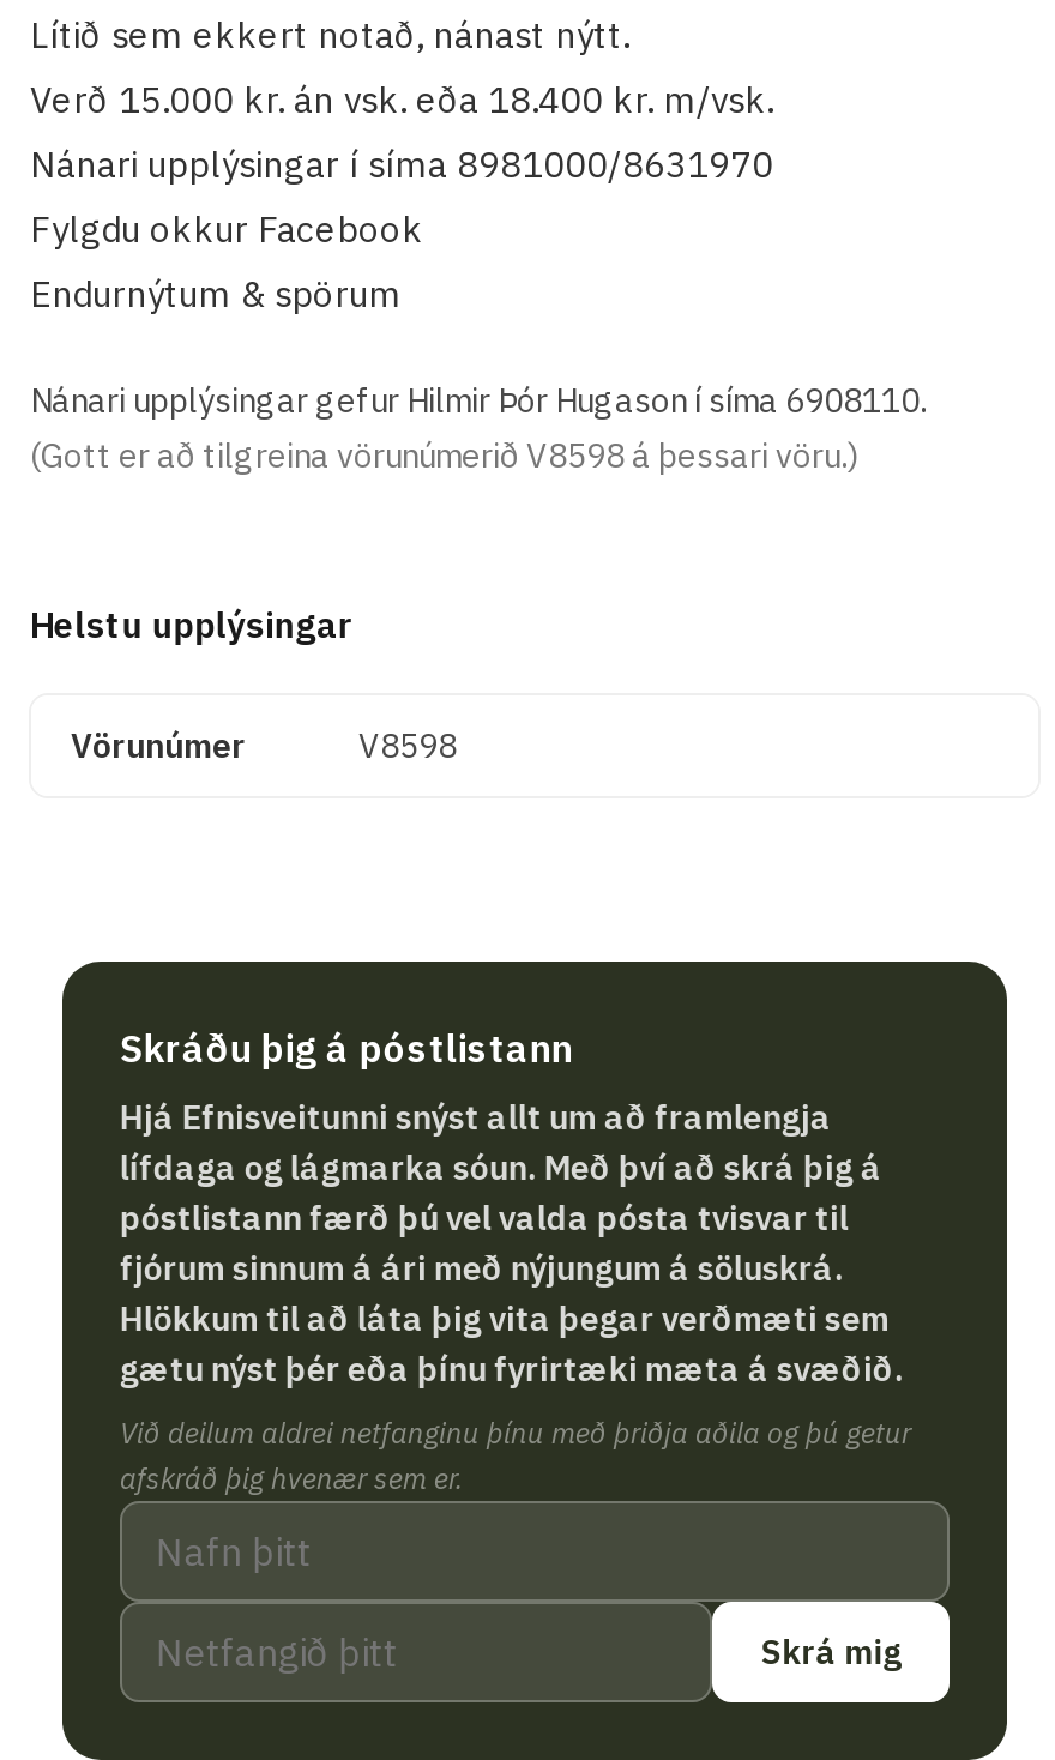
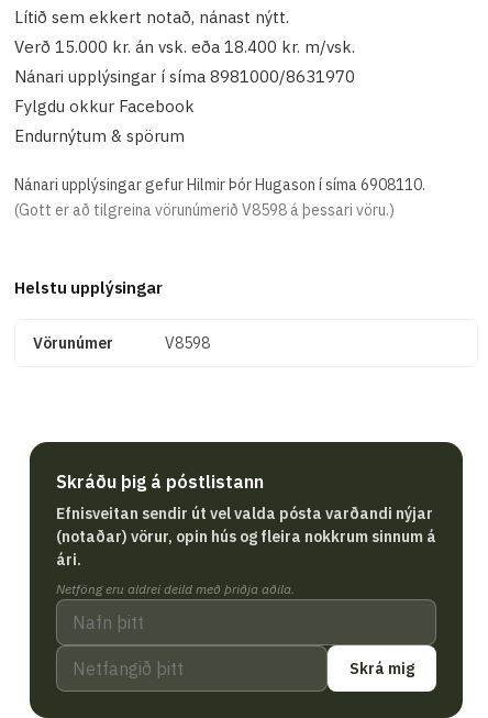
[120,1096,904,1391] Hjá Efnisveitunni snýst allt um að framlengja | lífdaga og lágmarka sóun. Með því að skrá þig á | póstlistann færð þú vel valda pósta tvisvar til | fjórum sinnum á ári með nýjungum á söluskrá. | Hlökkum til að láta þig vita þegar verðmæti sem | gætu nýst þér eða þínu fyrirtæki mæta á svæðið. -> [56,504,436,570] Efnisveitan sendir út vel valda pósta varðandi nýjar | (notaðar) vörur, opin hús og fleira nokkrum sinnum á | ári.
[120,1415,911,1497] Við deilum aldrei netfanginu þínu með þriðja aðila og þú getur | afskráð þig hvenær sem er. -> [56,581,294,597] Netföng eru aldrei deild með þriðja aðila.

